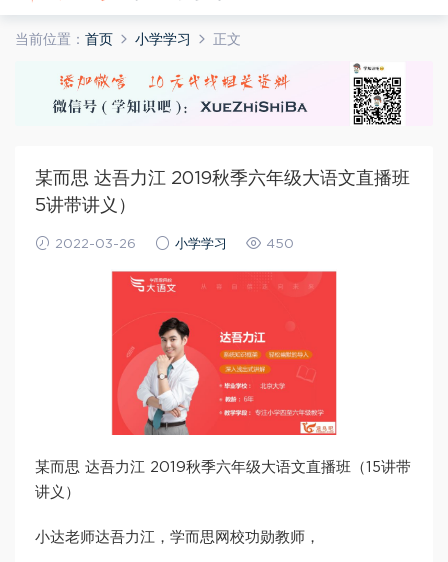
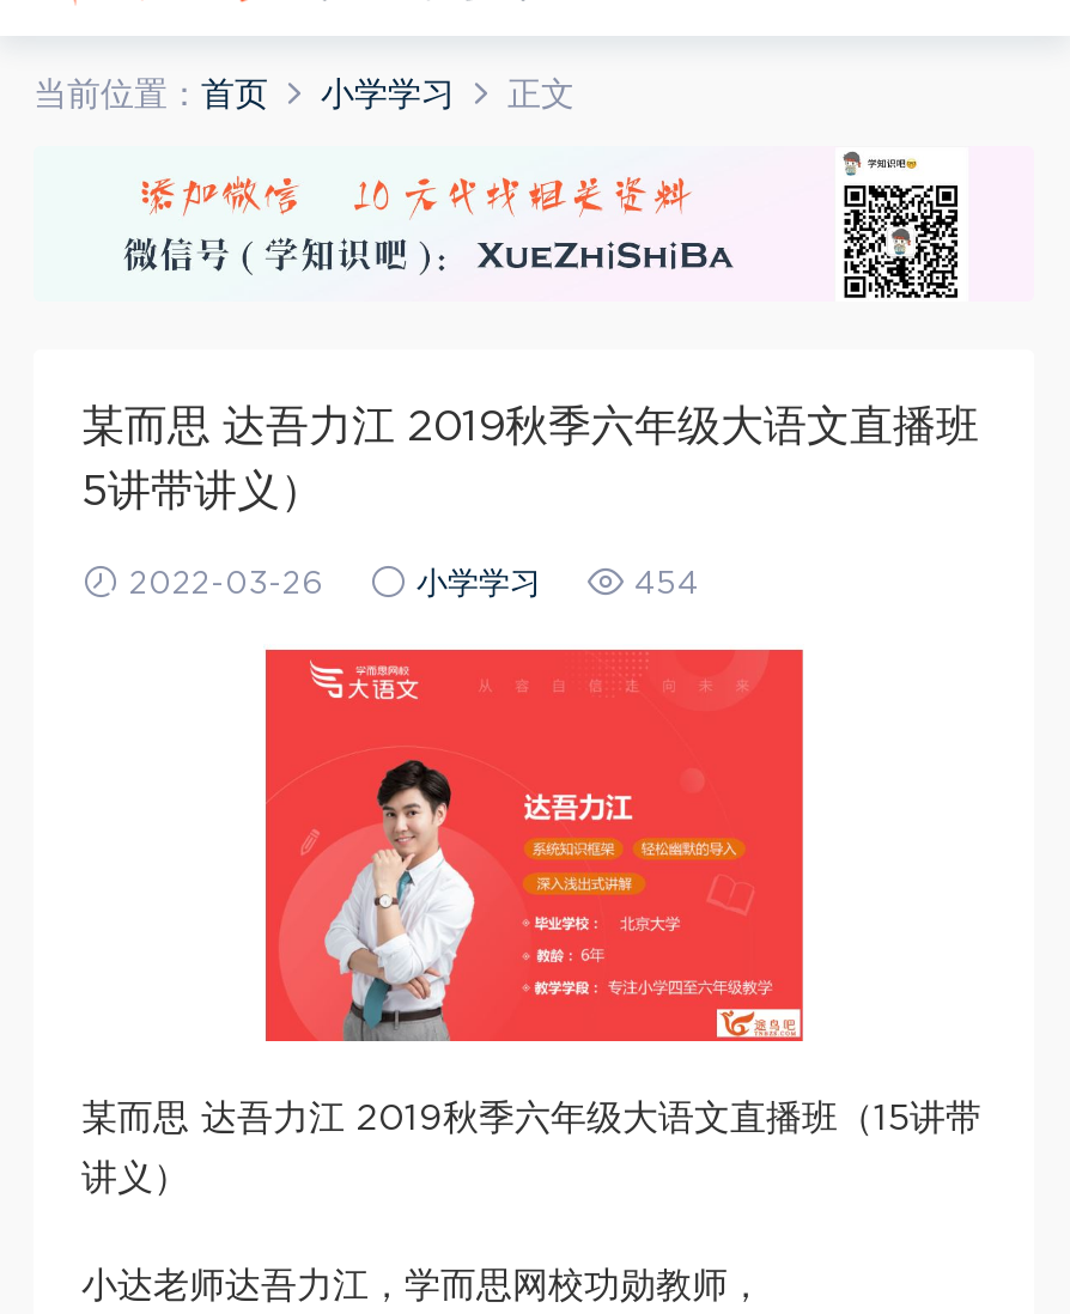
[262,238,294,251] 450 -> [625,570,699,601] 454

